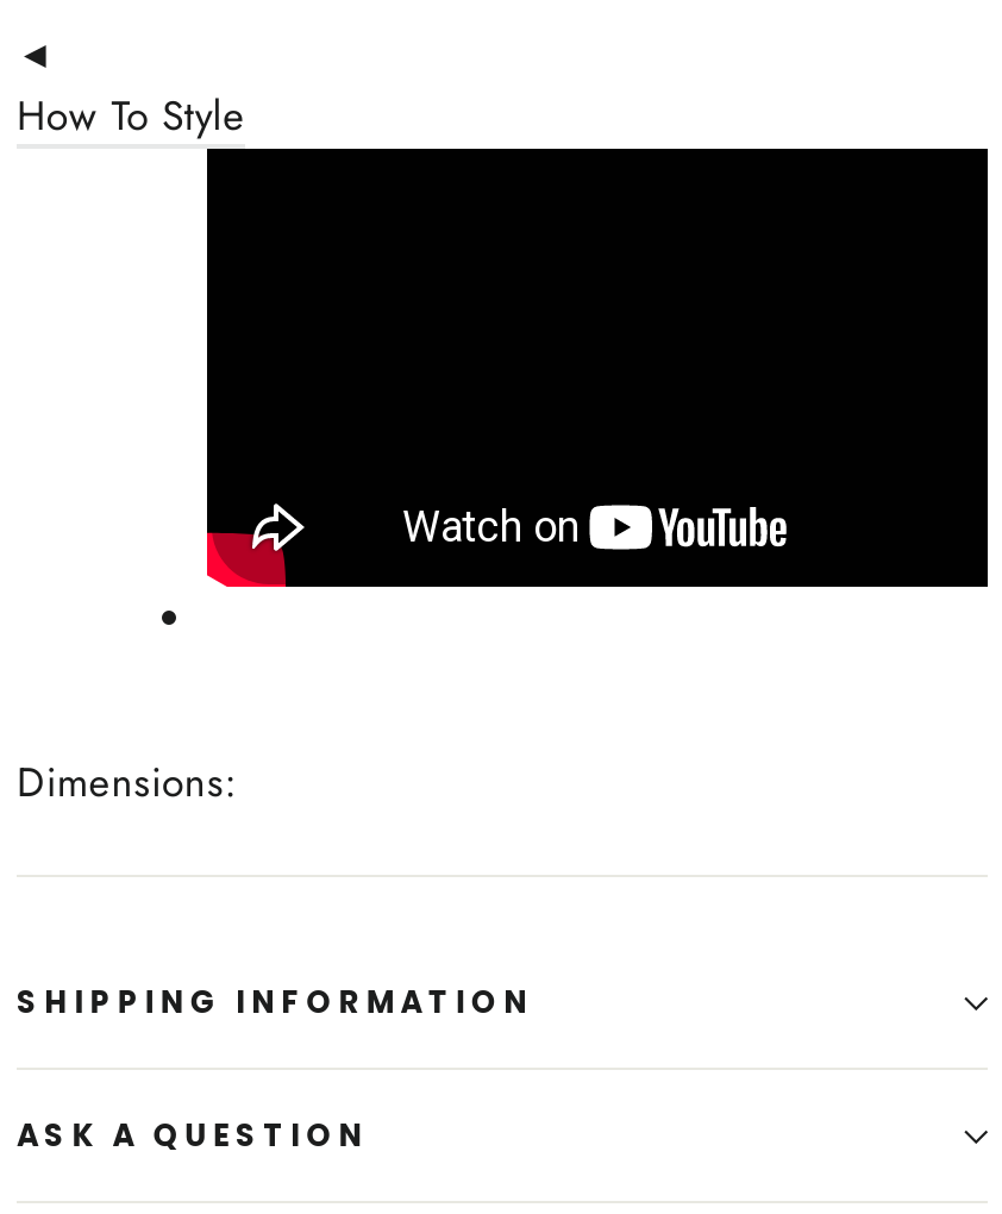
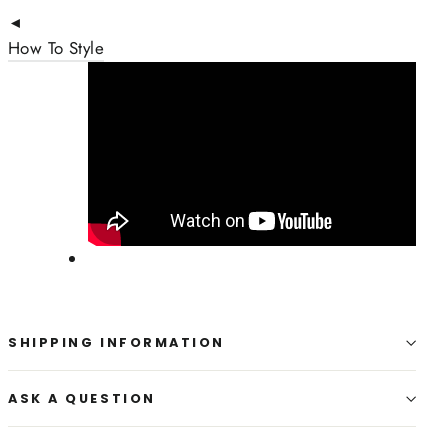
[17,754,237,811] Dimensions: -> none

